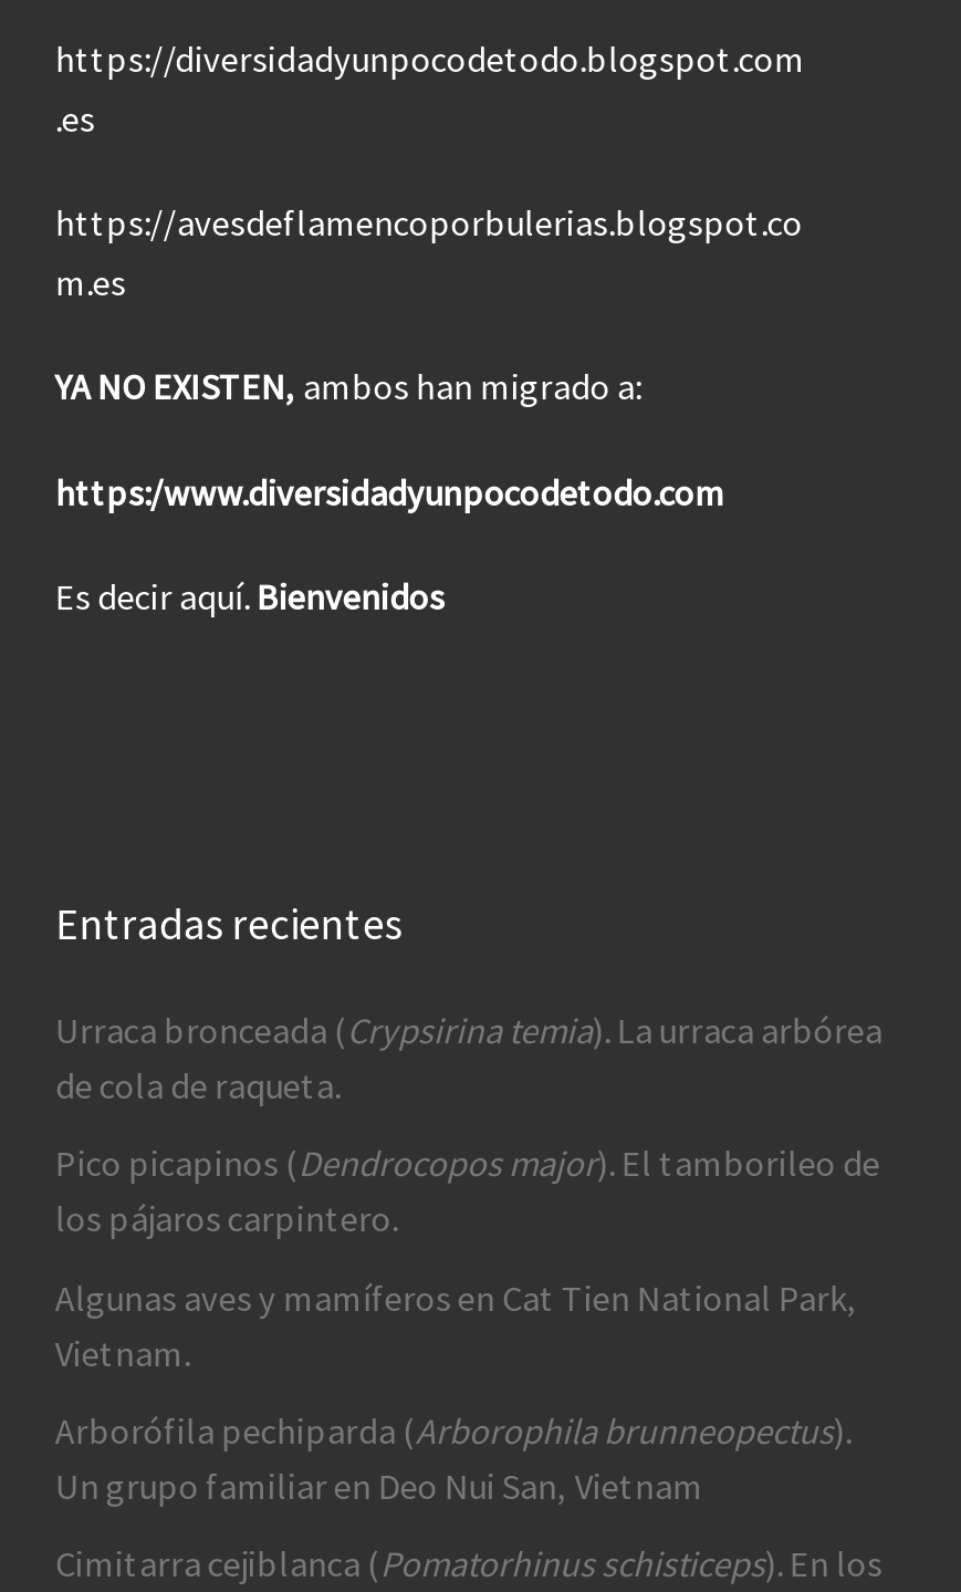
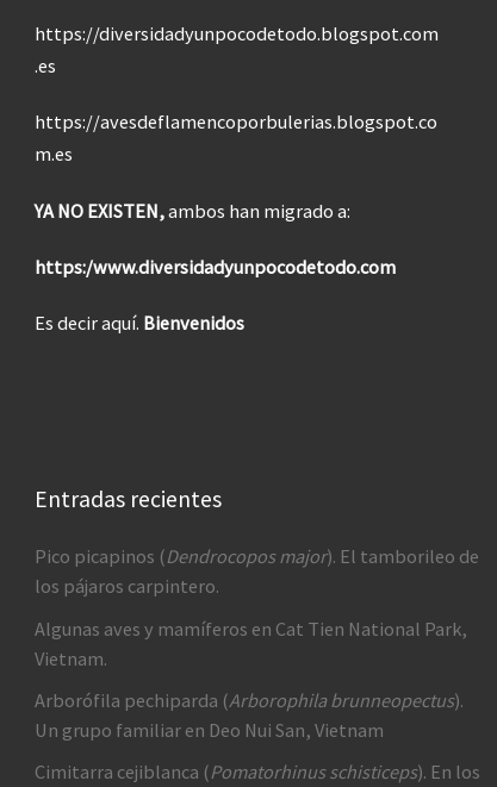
[55,1009,882,1108] Urraca bronceada (Crypsirina temia). La urraca arbórea | de cola de raqueta. -> none

